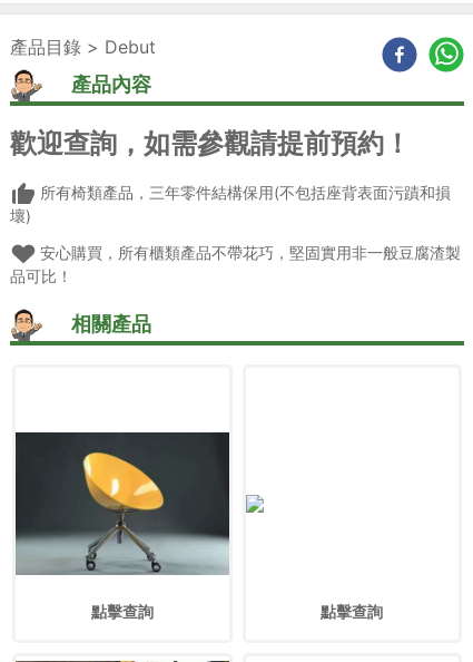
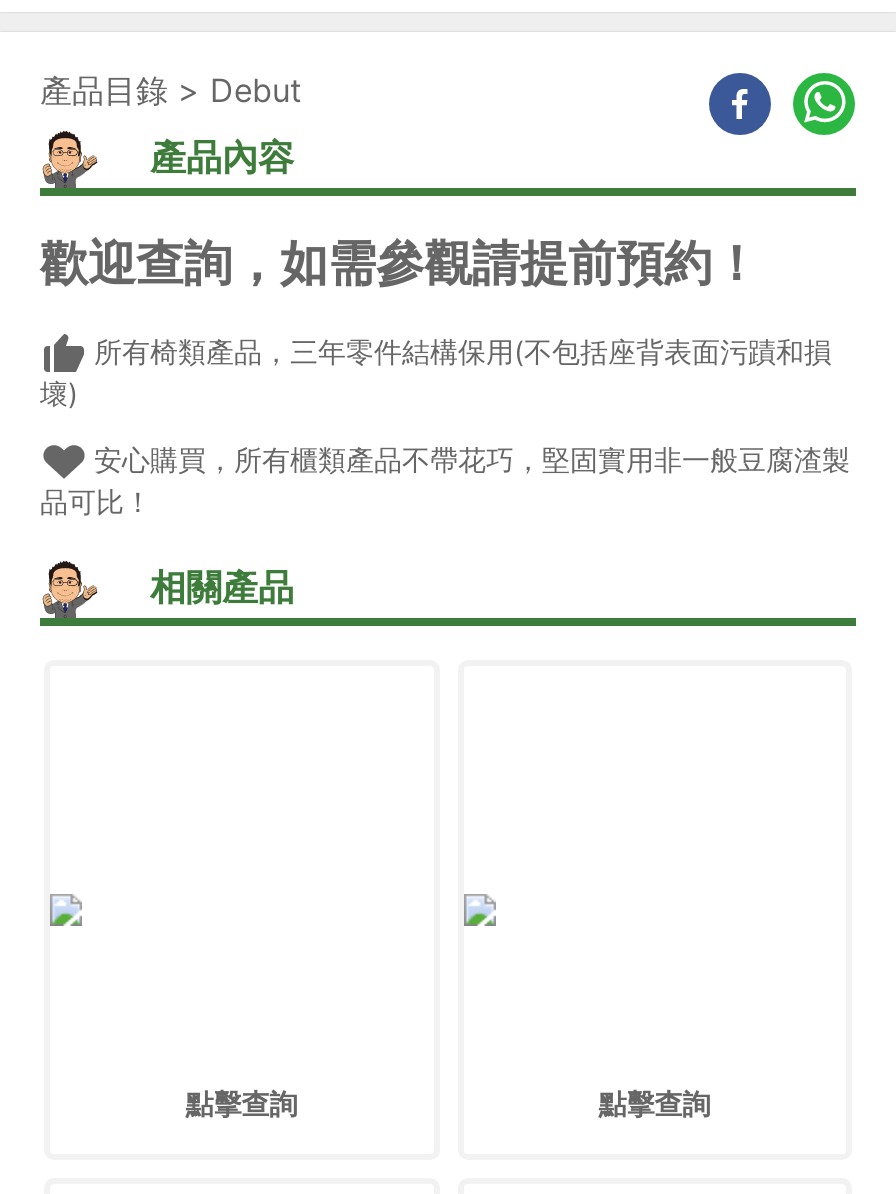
[14,431,230,576] [image] -> none

